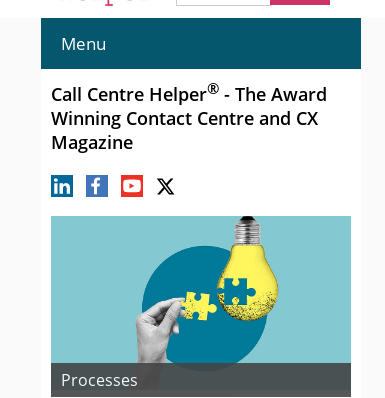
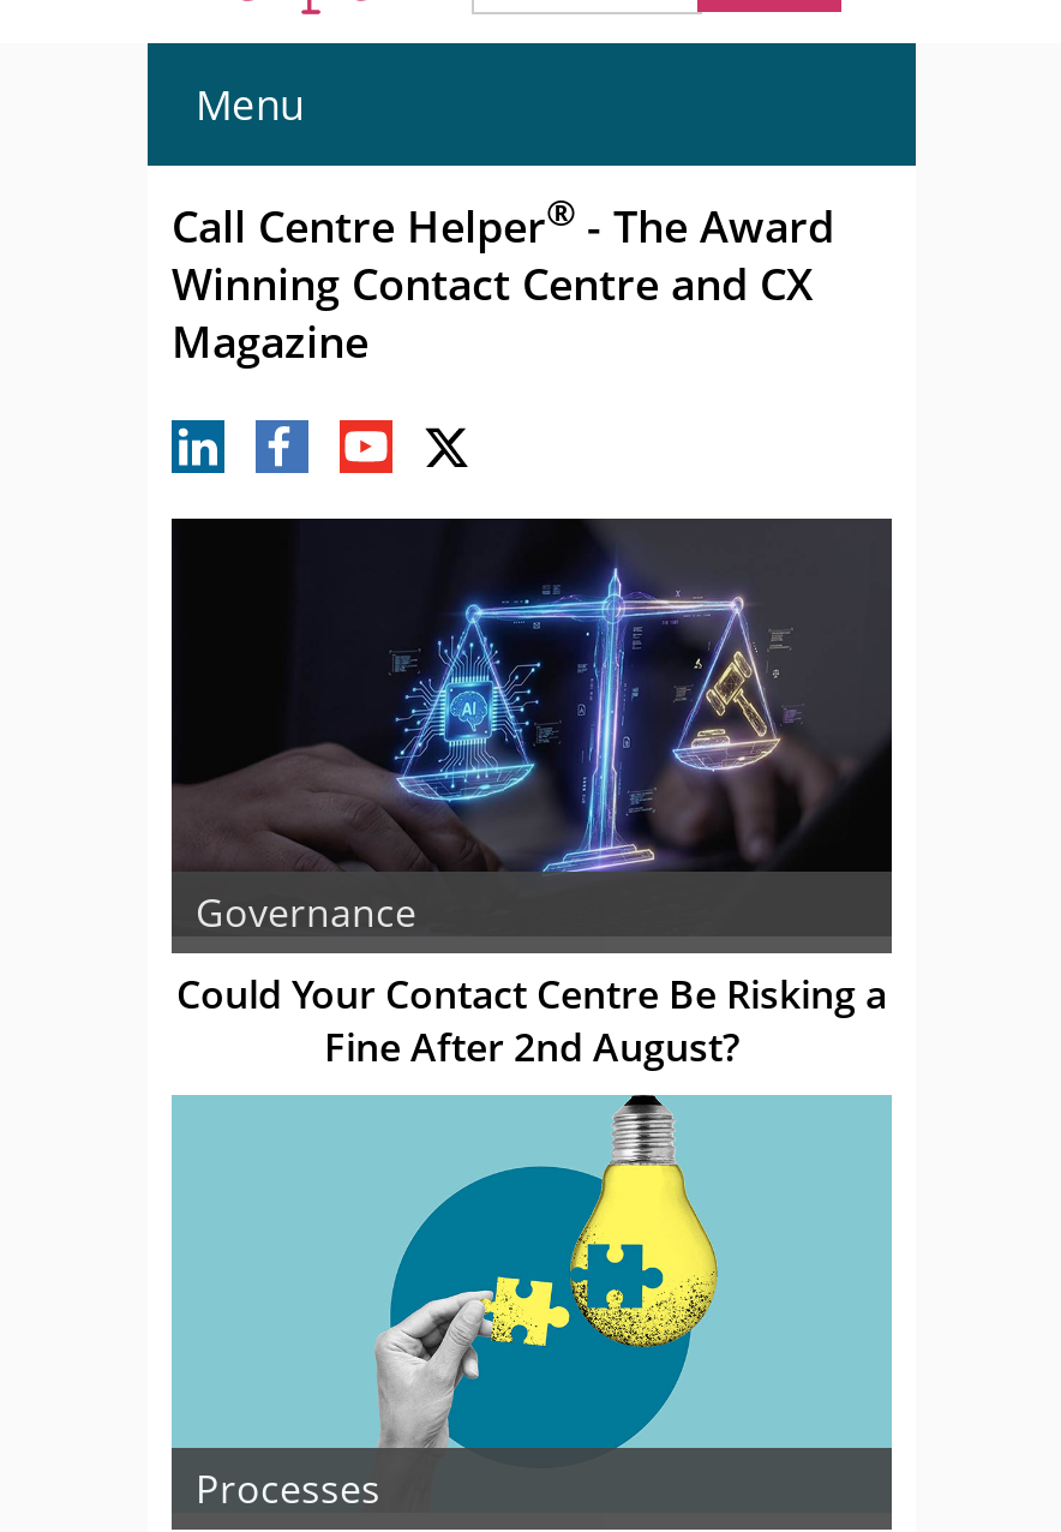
none -> [169,516,894,1073] [image] | Governance | Could Your Contact Centre Be Risking a | Fine After 2nd August?

